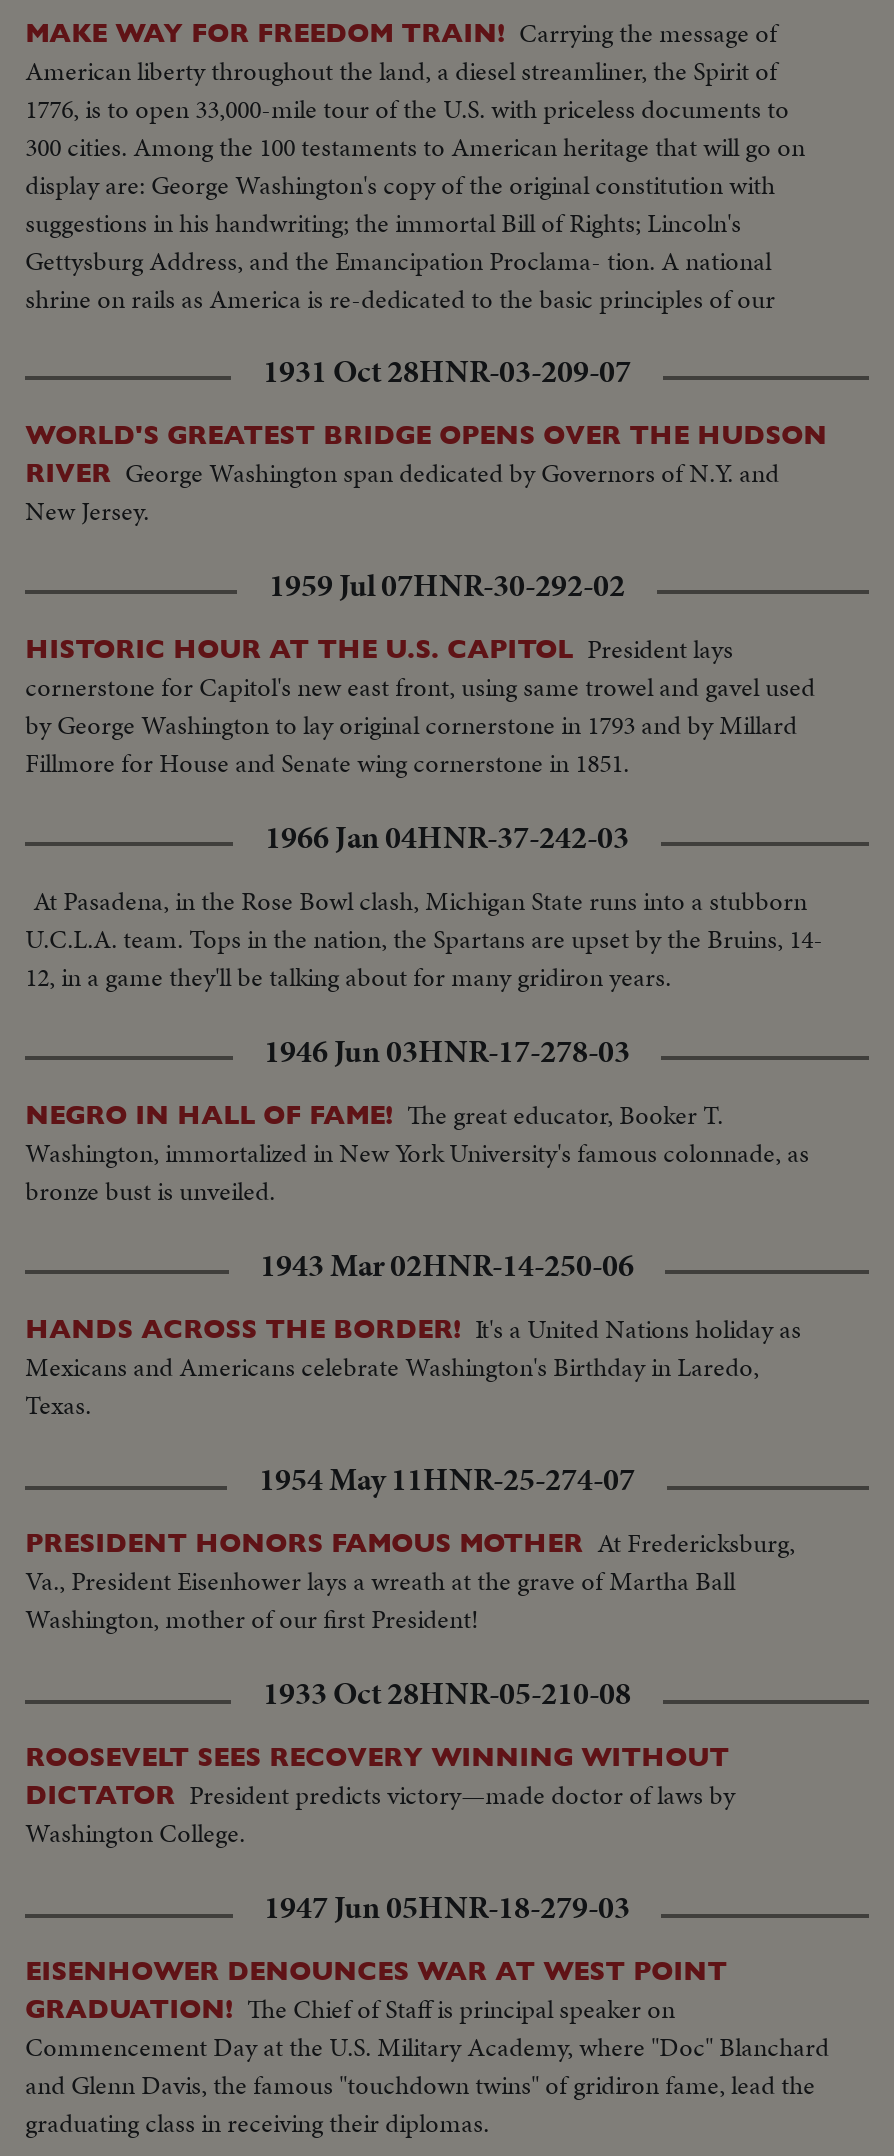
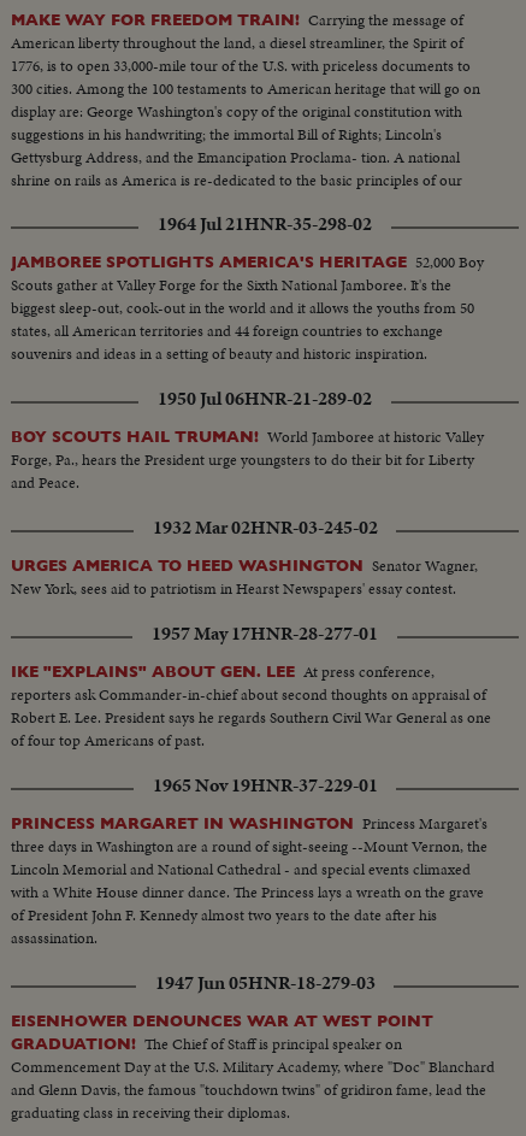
[25,350,827,1852] 1931 Oct 28HNR-03-209-07 | WORLD'S GREATEST BRIDGE OPENS OVER THE HUDSON | RIVER George Washington span dedicated by Governors of N.Y. and | New Jersey. | 1959 Jul 07HNR-30-292-02 | HISTORIC HOUR AT THE U.S. CAPITOL President lays | cornerstone for Capitol's new east front, using same trowel and gavel used | by George Washington to lay original cornerstone in 1793 and by Millard | Fillmore for House and Senate wing cornerstone in 1851. | 1966 Jan 04HNR-37-242-03 | At Pasadena, in the Rose Bowl clash, Michigan State runs into a stubborn | U.C.L.A. team. Tops in the nation, the Spartans are upset by the Bruins, 14- | 12, in a game they'll be talking about for many gridiron years. | 1946 Jun 03HNR-17-278-03 | NEGRO IN HALL OF FAME! The great educator, Booker T. | Washington, immortalized in New York University's famous colonnade, as | bronze bust is unveiled. | 1943 Mar 02HNR-14-250-06 | HANDS ACROSS THE BORDER! It's a United Nations holiday as | Mexicans and Americans celebrate Washington's Birthday in Laredo, | Texas. | 1954 May 11HNR-25-274-07 | PRESIDENT HONORS FAMOUS MOTHER At Fredericksburg, | Va., President Eisenhower lays a wreath at the grave of Martha Ball | Washington, mother of our first President! | 1933 Oct 28HNR-05-210-08 | ROOSEVELT SEES RECOVERY WINNING WITHOUT | DICTATOR President predicts victory—made doctor of laws by | Washington College. -> [11,211,491,950] 1964 Jul 21HNR-35-298-02 | JAMBOREE SPOTLIGHTS AMERICA'S HERITAGE 52,000 Boy | Scouts gather at Valley Forge for the Sixth National Jamboree. It's the | biggest sleep-out, cook-out in the world and it allows the youths from 50 | states, all American territories and 44 foreign countries to exchange | souvenirs and ideas in a setting of beauty and historic inspiration. | 1950 Jul 06HNR-21-289-02 | BOY SCOUTS HAIL TRUMAN! World Jamboree at historic Valley | Forge, Pa., hears the President urge youngsters to do their bit for Liberty | and Peace. | 1932 Mar 02HNR-03-245-02 | URGES AMERICA TO HEED WASHINGTON Senator Wagner, | New York, sees aid to patriotism in Hearst Newspapers' essay contest. | 1957 May 17HNR-28-277-01 | IKE "EXPLAINS" ABOUT GEN. LEE At press conference, | reporters ask Commander-in-chief about second thoughts on appraisal of | Robert E. Lee. President says he regards Southern Civil War General as one | of four top Americans of past. | 1965 Nov 19HNR-37-229-01 | PRINCESS MARGARET IN WASHINGTON Princess Margaret's | three days in Washington are a round of sight-seeing --Mount Vernon, the | Lincoln Memorial and National Cathedral - and special events climaxed | with a White House dinner dance. The Princess lays a wreath on the grave | of President John F. Kennedy almost two years to the date after his | assassination.

